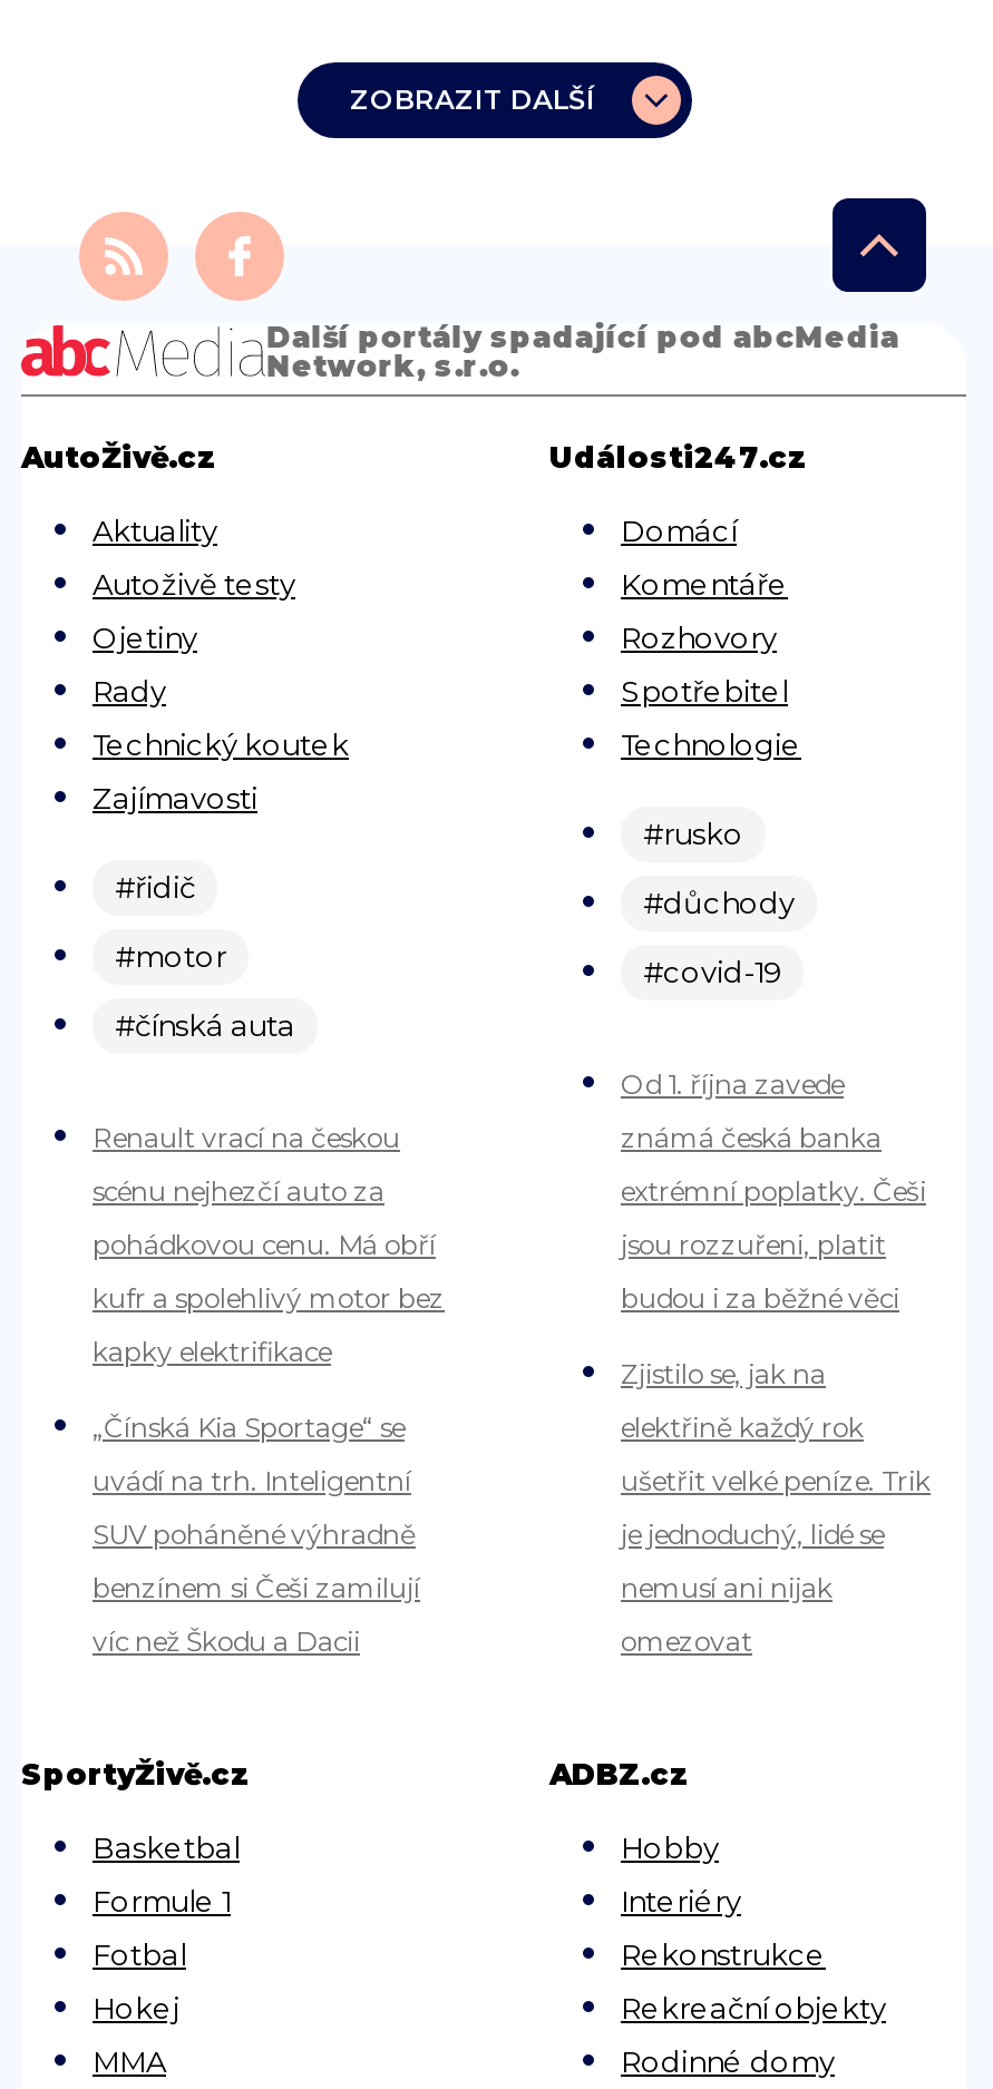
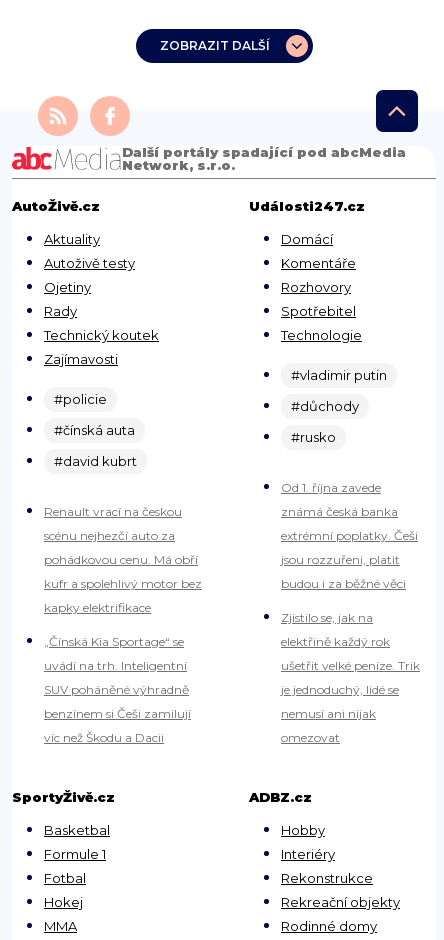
moved [643,816,743,851] -> [291,429,336,445]: #rusko
none -> [291,367,387,383] #vladimir putin
[115,869,226,974] #řidič | #motor -> [54,391,107,407] #policie
[643,954,781,990] #covid-19 -> none
moved [115,1007,295,1043] -> [54,422,135,438]: #čínská auta
none -> [54,453,137,469] #david kubrt

